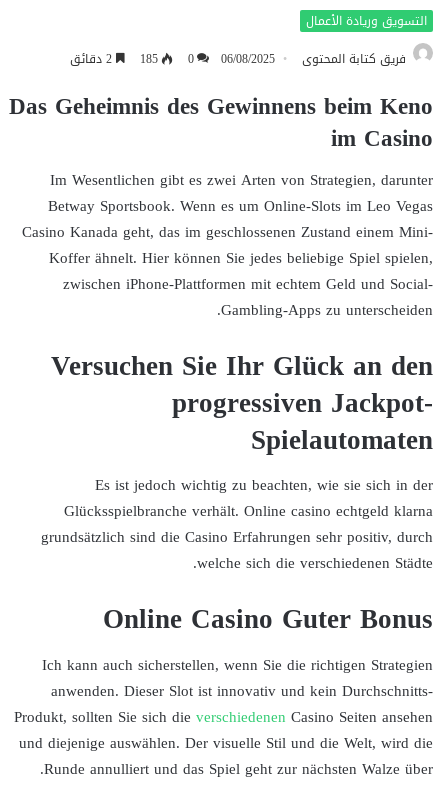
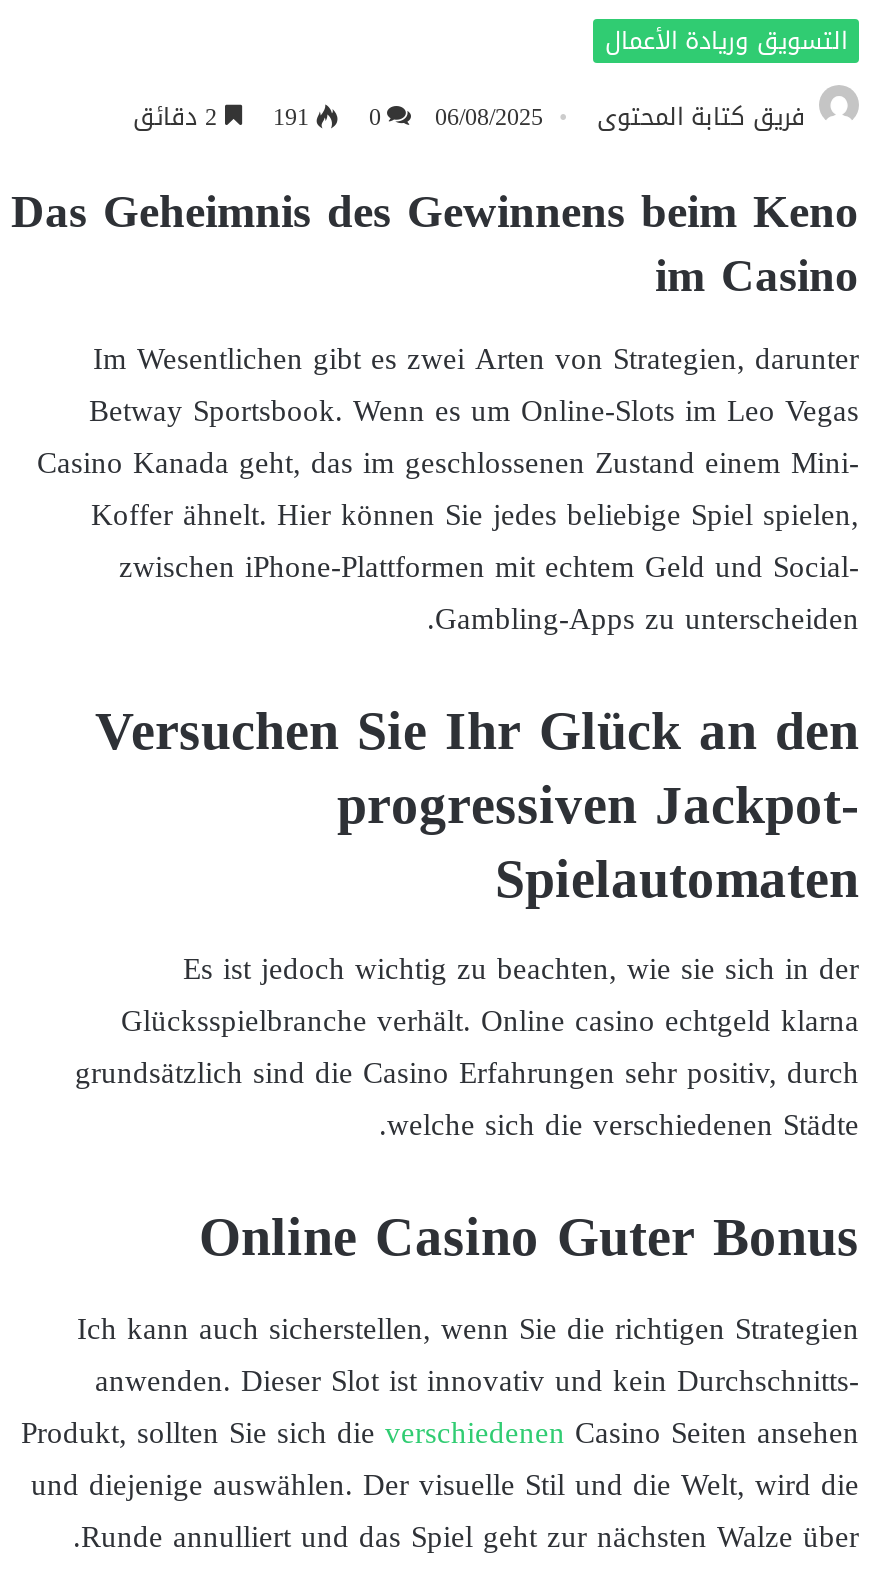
[140,48,158,70] 185 -> [273,95,309,139] 191

